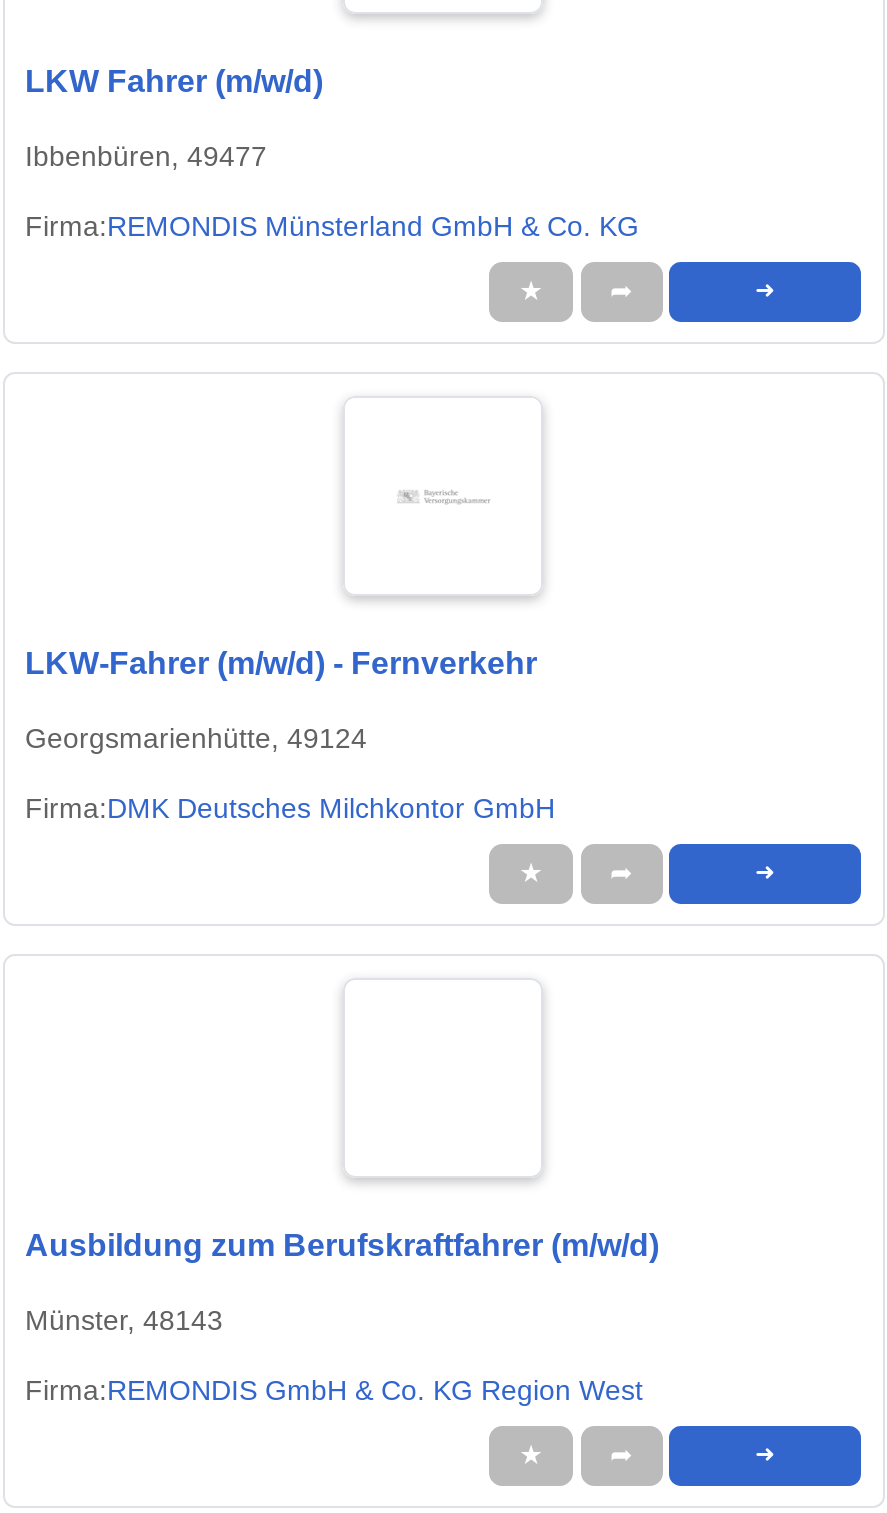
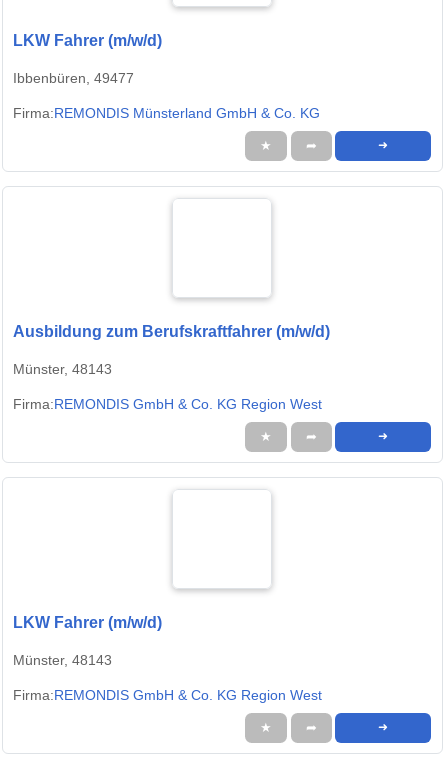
[25,647,537,681] LKW-Fahrer (m/w/d) - Fernverkehr -> none
[25,722,367,754] Georgsmarienhütte, 49124 -> [13,361,112,377] Münster, 48143
[25,792,555,824] Firma:DMK Deutsches Milchkontor GmbH -> [13,396,322,412] Firma:REMONDIS GmbH & Co. KG Region West
none -> [13,614,162,631] LKW Fahrer (m/w/d)
moved [25,1229,659,1263] -> [13,323,330,340]: Ausbildung zum Berufskraftfahrer (m/w/d)

